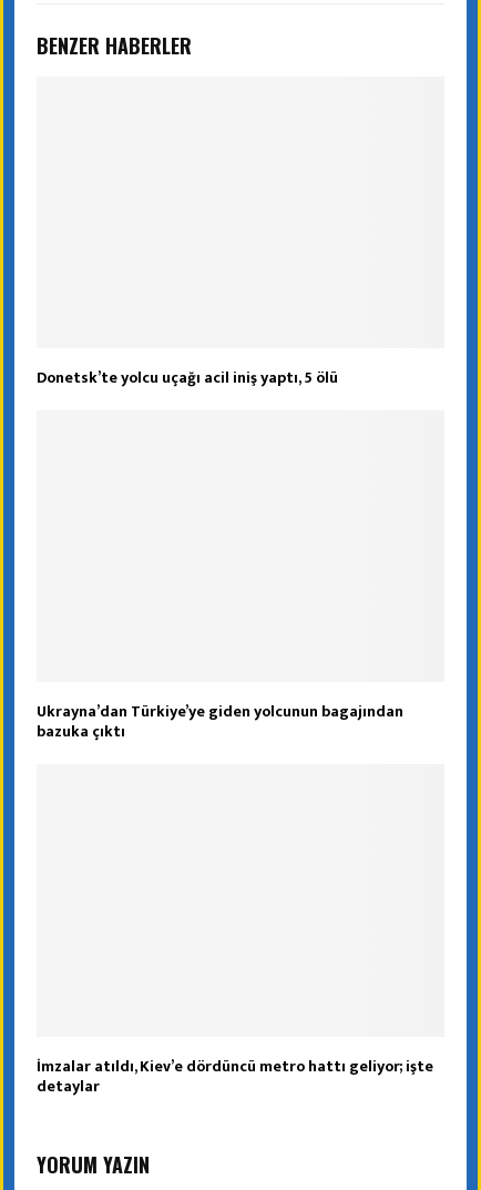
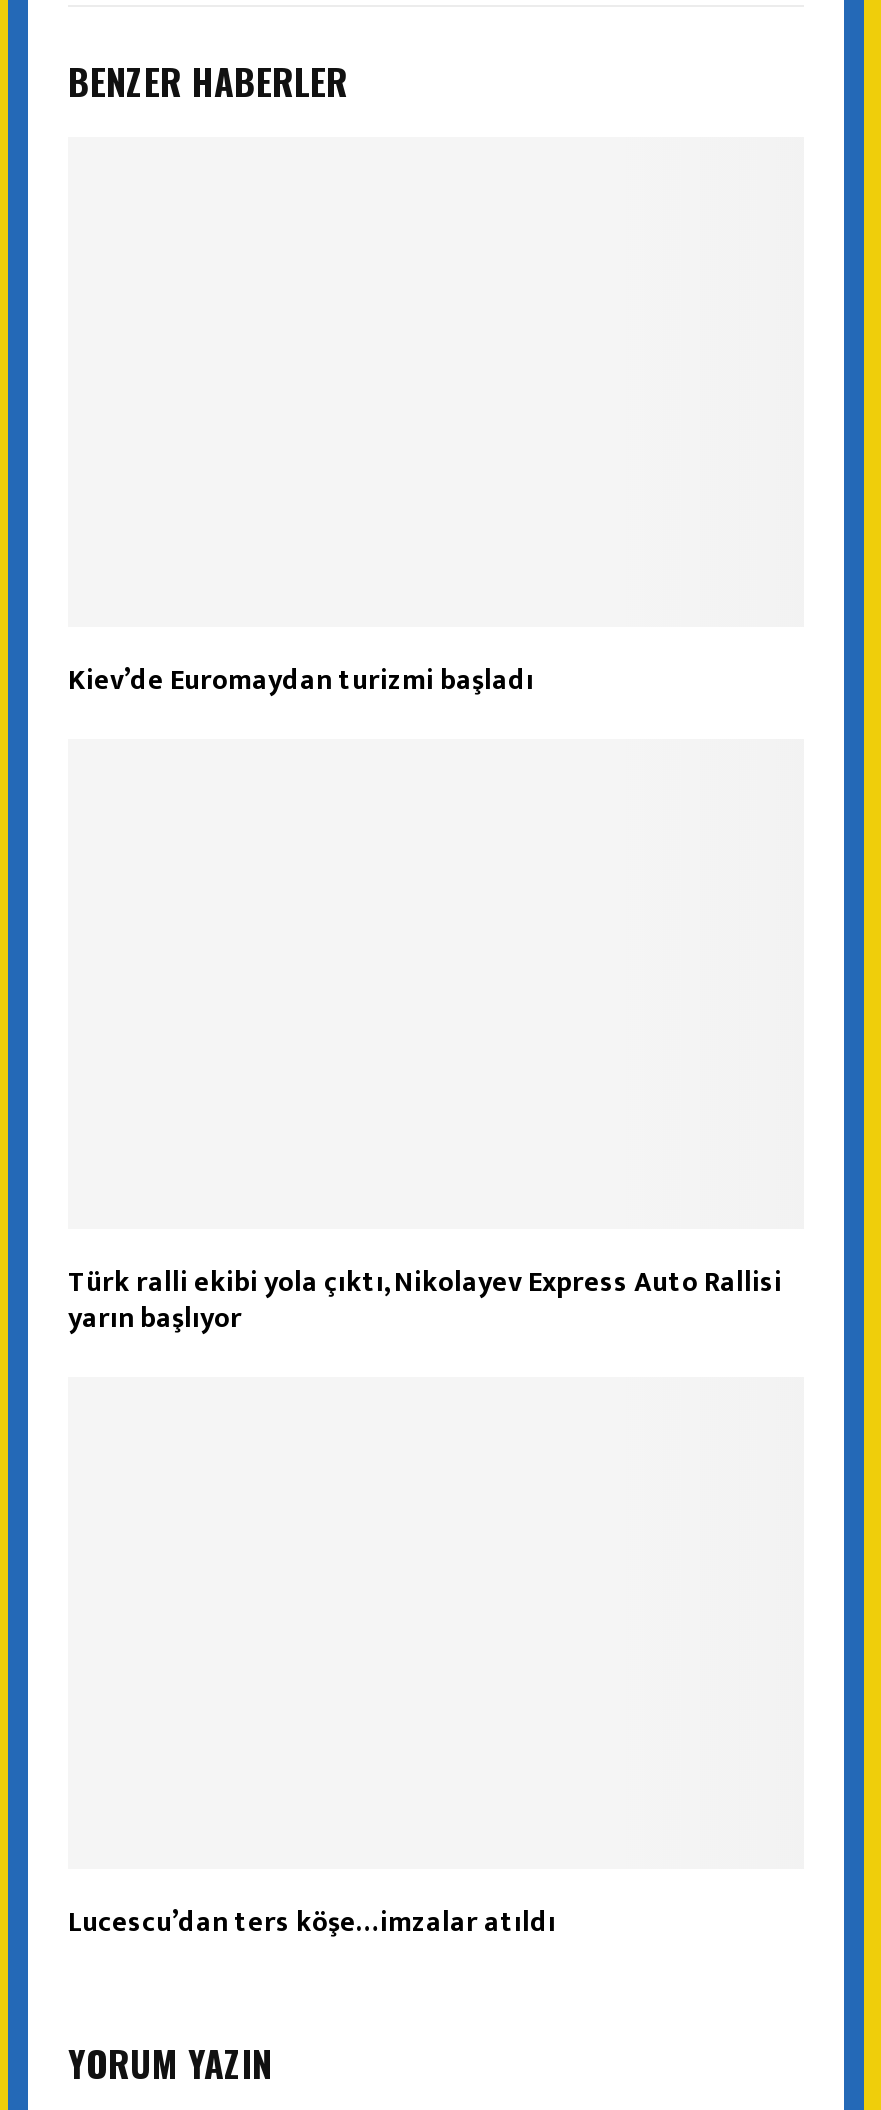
[37,365,338,391] Donetsk’te yolcu uçağı acil iniş yaptı, 5 ölü -> [68,657,534,703] Kiev’de Euromaydan turizmi başladı
[37,699,403,745] Ukrayna’dan Türkiye’ye giden yolcunun bagajından | bazuka çıktı -> [68,1260,782,1342] Türk ralli ekibi yola çıktı, Nikolayev Express Auto Rallisi | yarın başlıyor
[37,1053,433,1099] İmzalar atıldı, Kiev’e dördüncü metro hattı geliyor; işte | detaylar -> [68,1899,556,1945] Lucescu’dan ters köşe…imzalar atıldı

